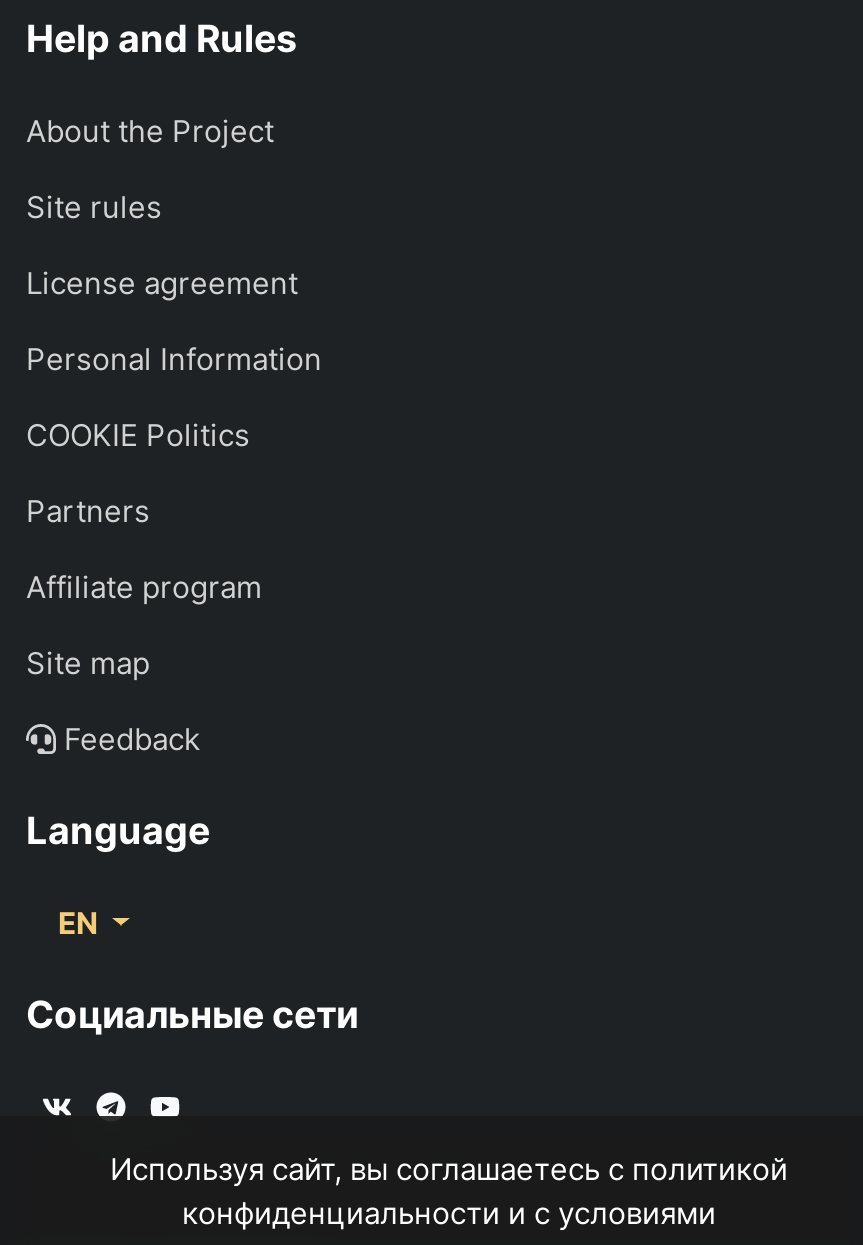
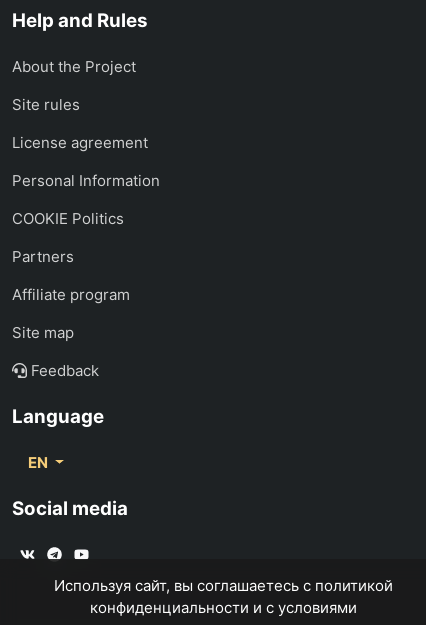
[26,992,358,1038] Социальные сети -> [12,497,128,520] Social media

